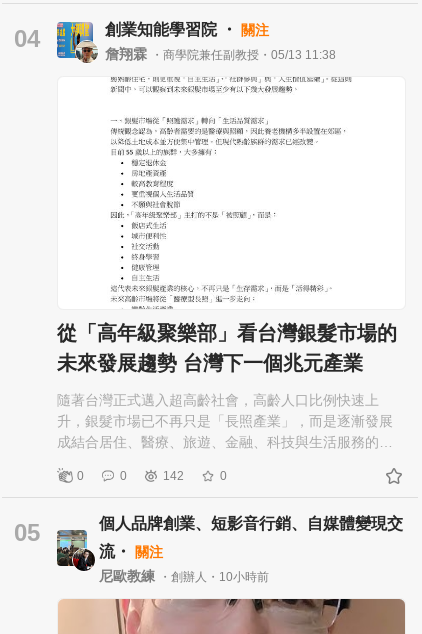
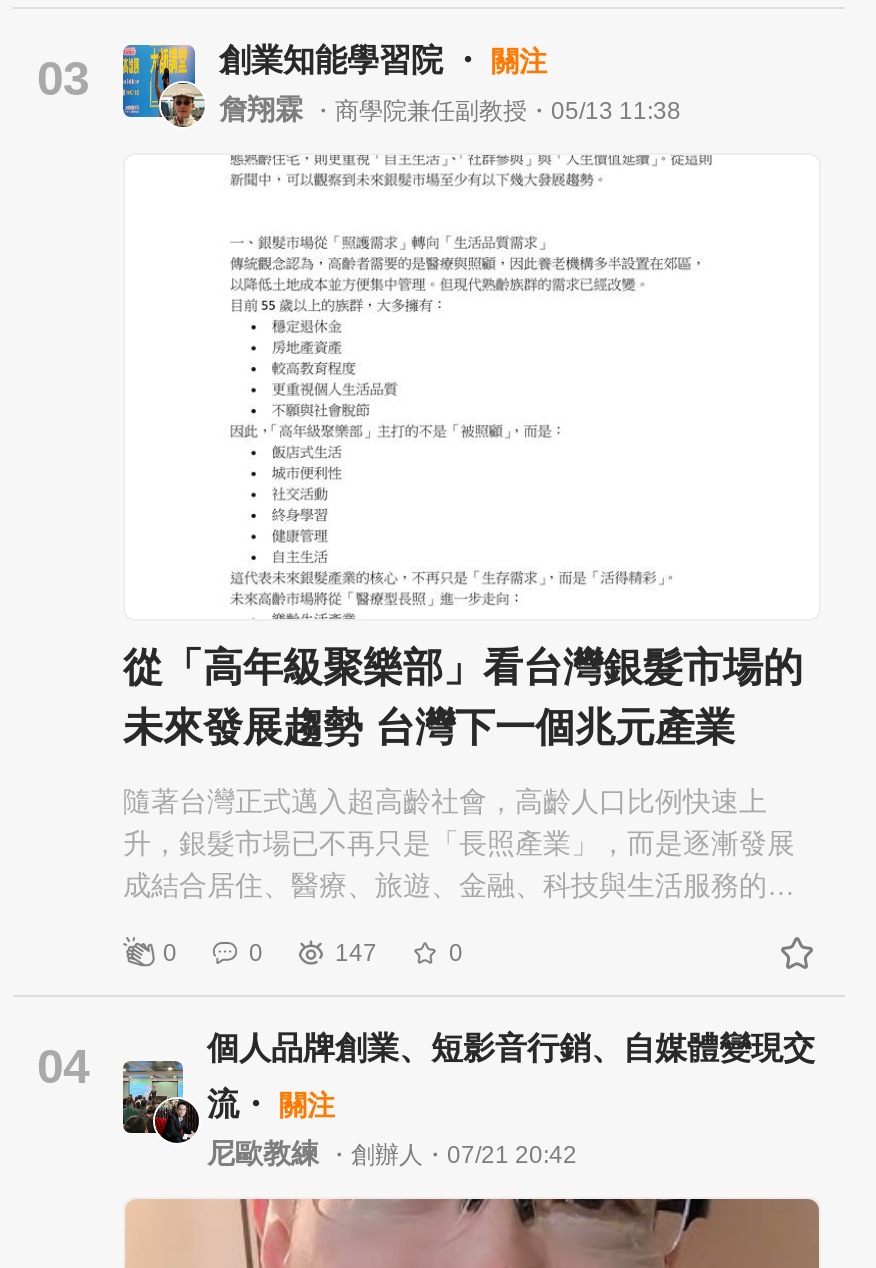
[14,25,40,52] 04 -> [37,50,89,104] 03
[163,469,184,483] 142 -> [335,938,377,966] 147
[14,519,40,546] 05 -> [37,1038,89,1092] 04
[99,568,269,584] 尼歐教練・創辦人・10小時前 -> [207,1136,577,1168] 尼歐教練・創辦人・07/21 20:42

